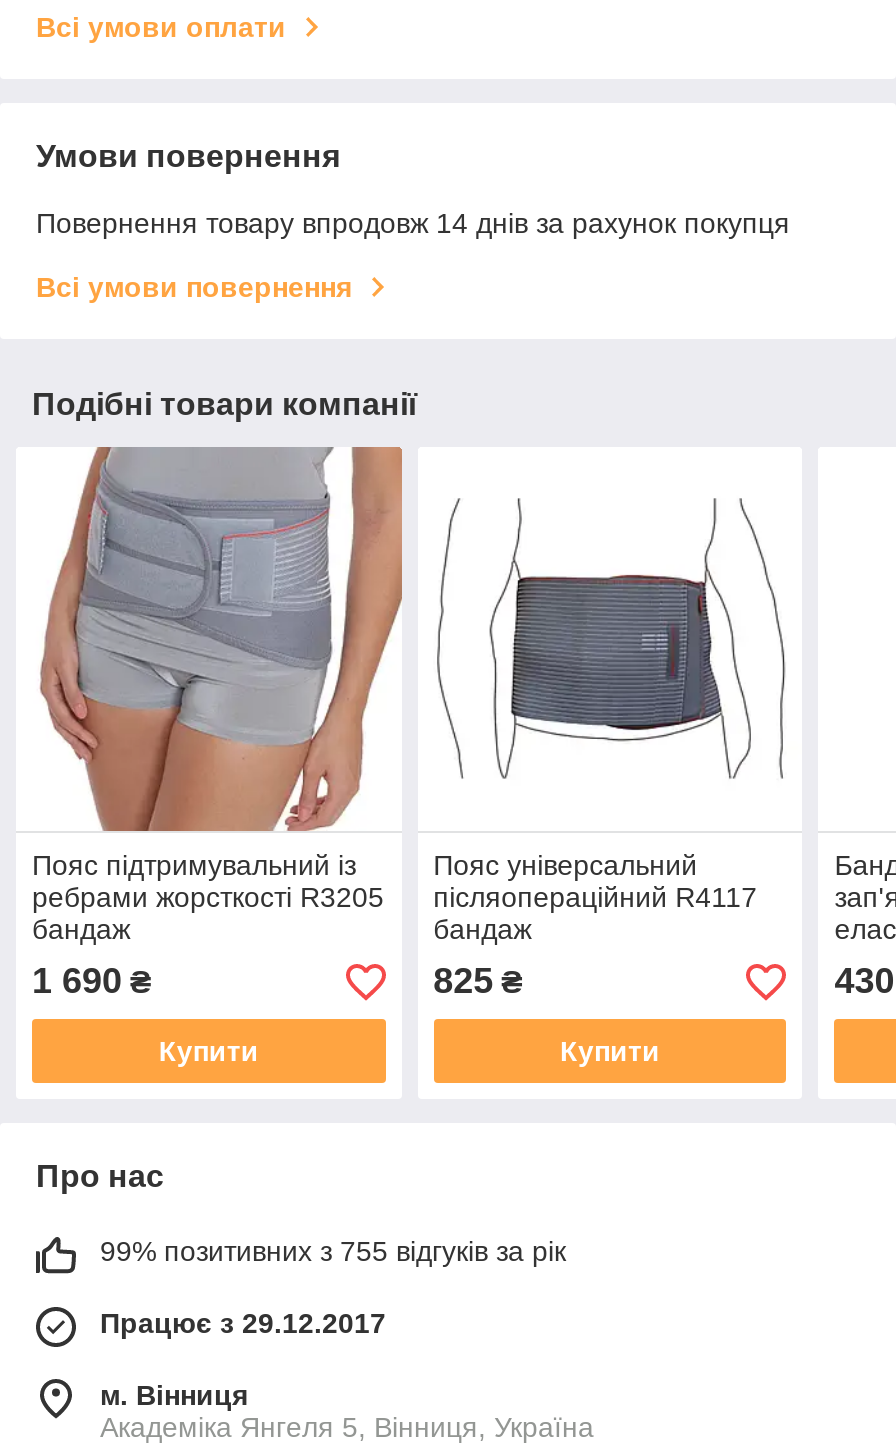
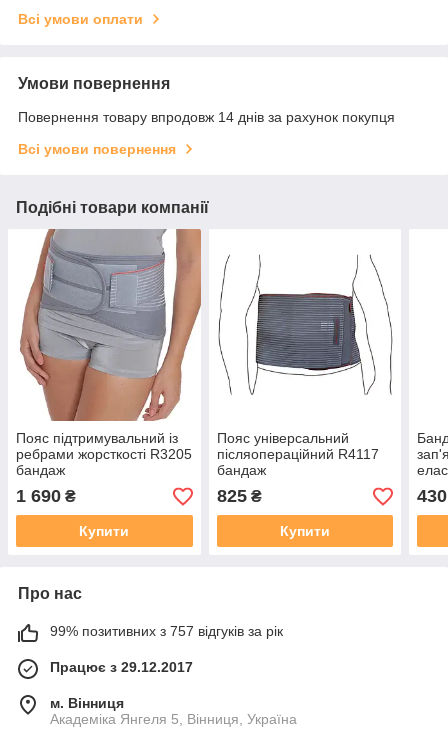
[100,1235,566,1267] 99% позитивних з 755 відгуків за рік -> [50,623,283,639] 99% позитивних з 757 відгуків за рік

